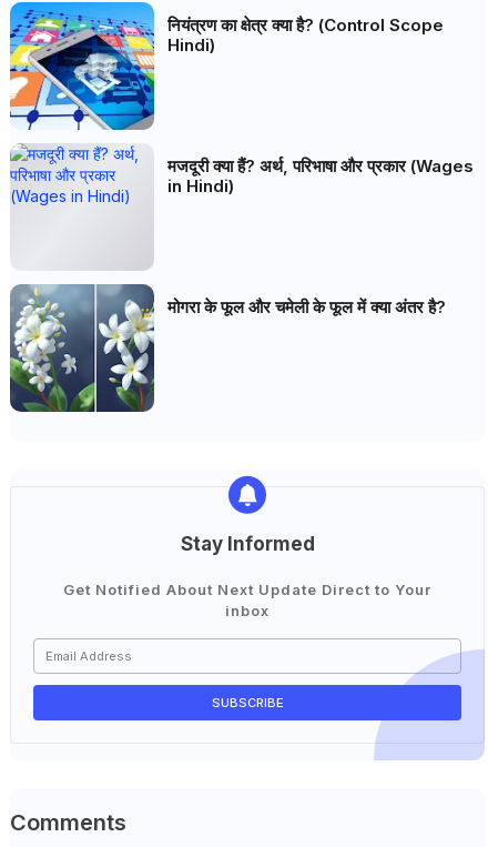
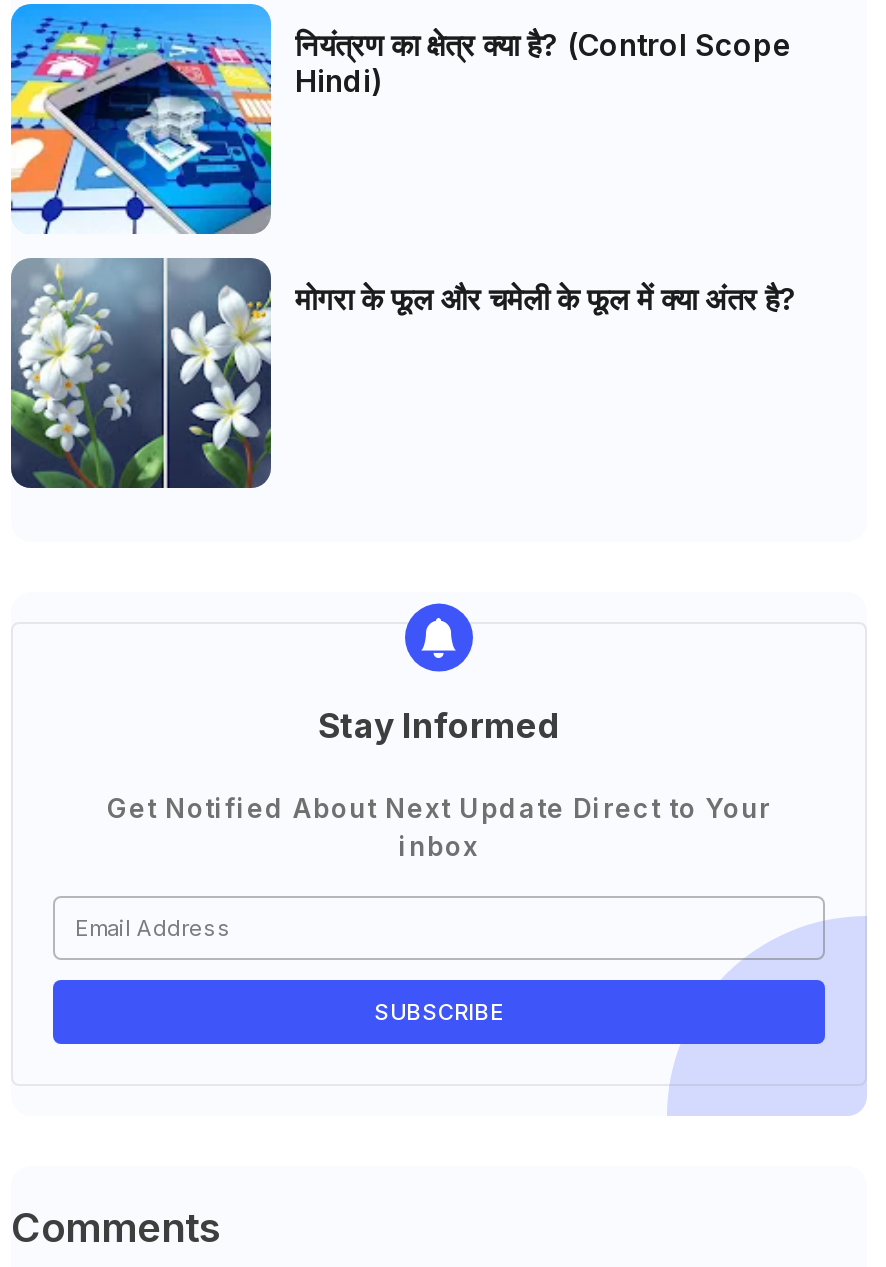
[10,143,474,271] [image] | मजदूरी क्या हैं? अर्थ, परिभाषा और प्रकार (Wages | in Hindi) -> none

